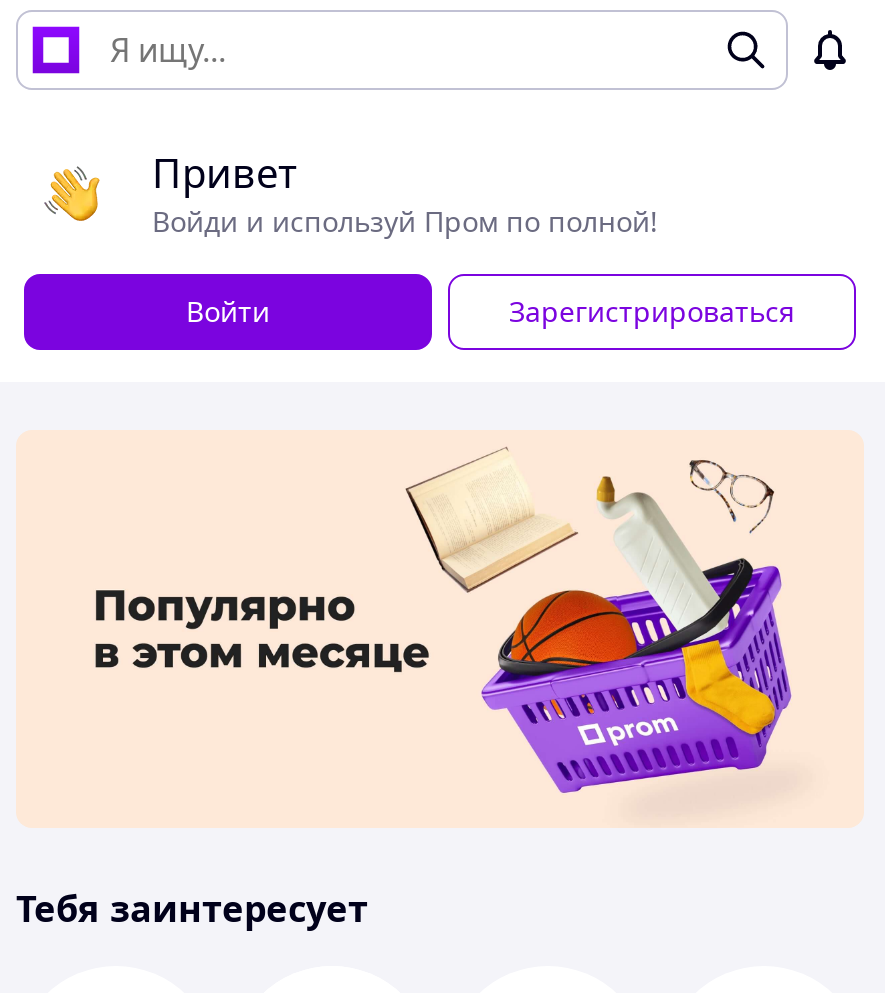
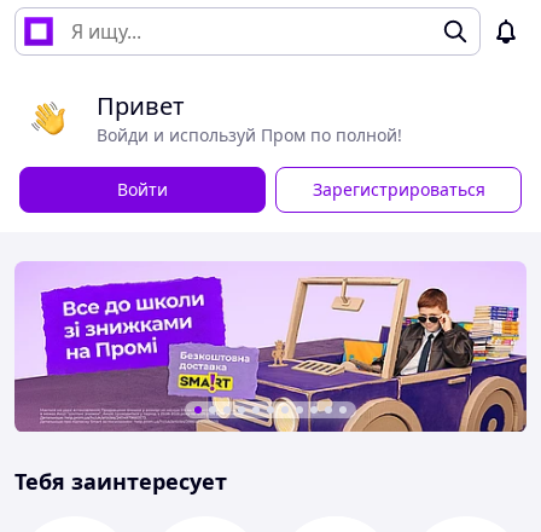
[18,432,862,828] [image] -> [13,261,528,433] [image]

